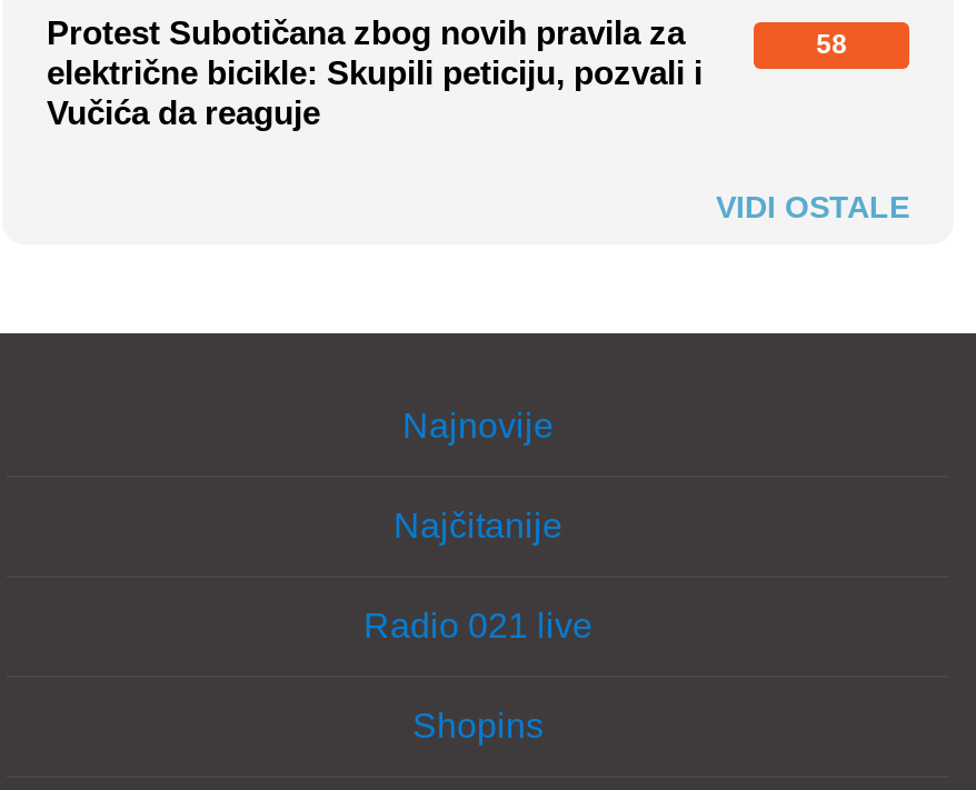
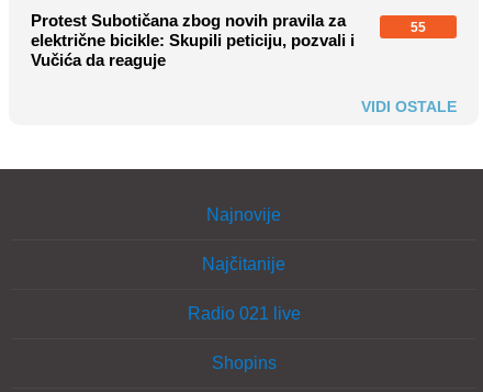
[816,30,847,61] 58 -> [411,20,426,35] 55

